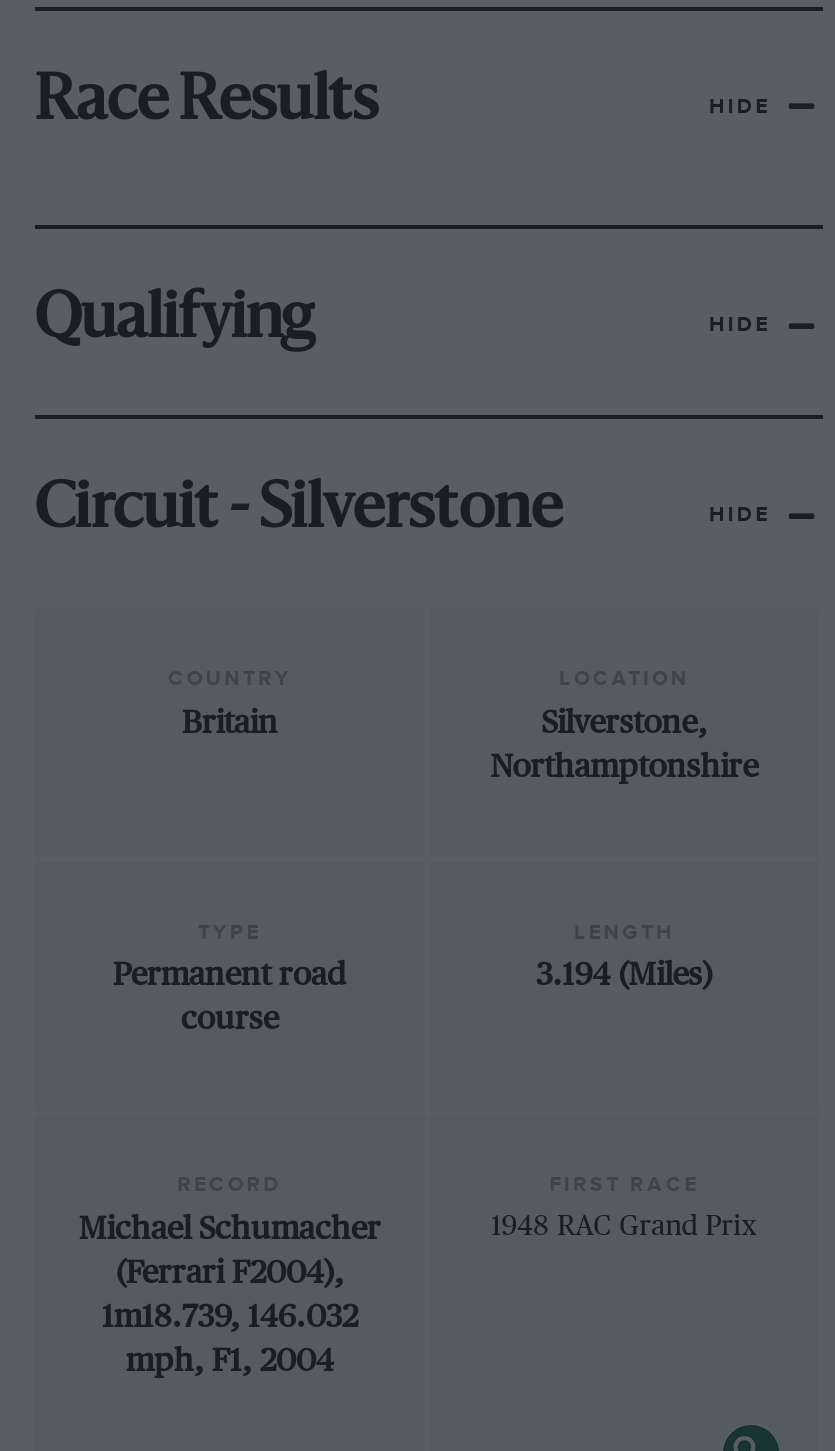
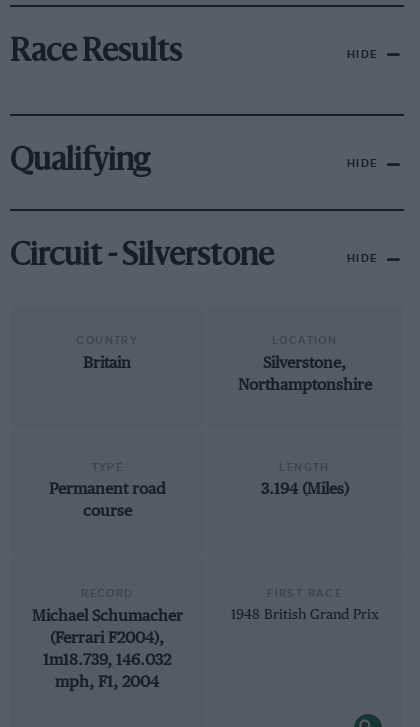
[491,1213,757,1241] 1948 RAC Grand Prix -> [231,608,379,622] 1948 British Grand Prix

